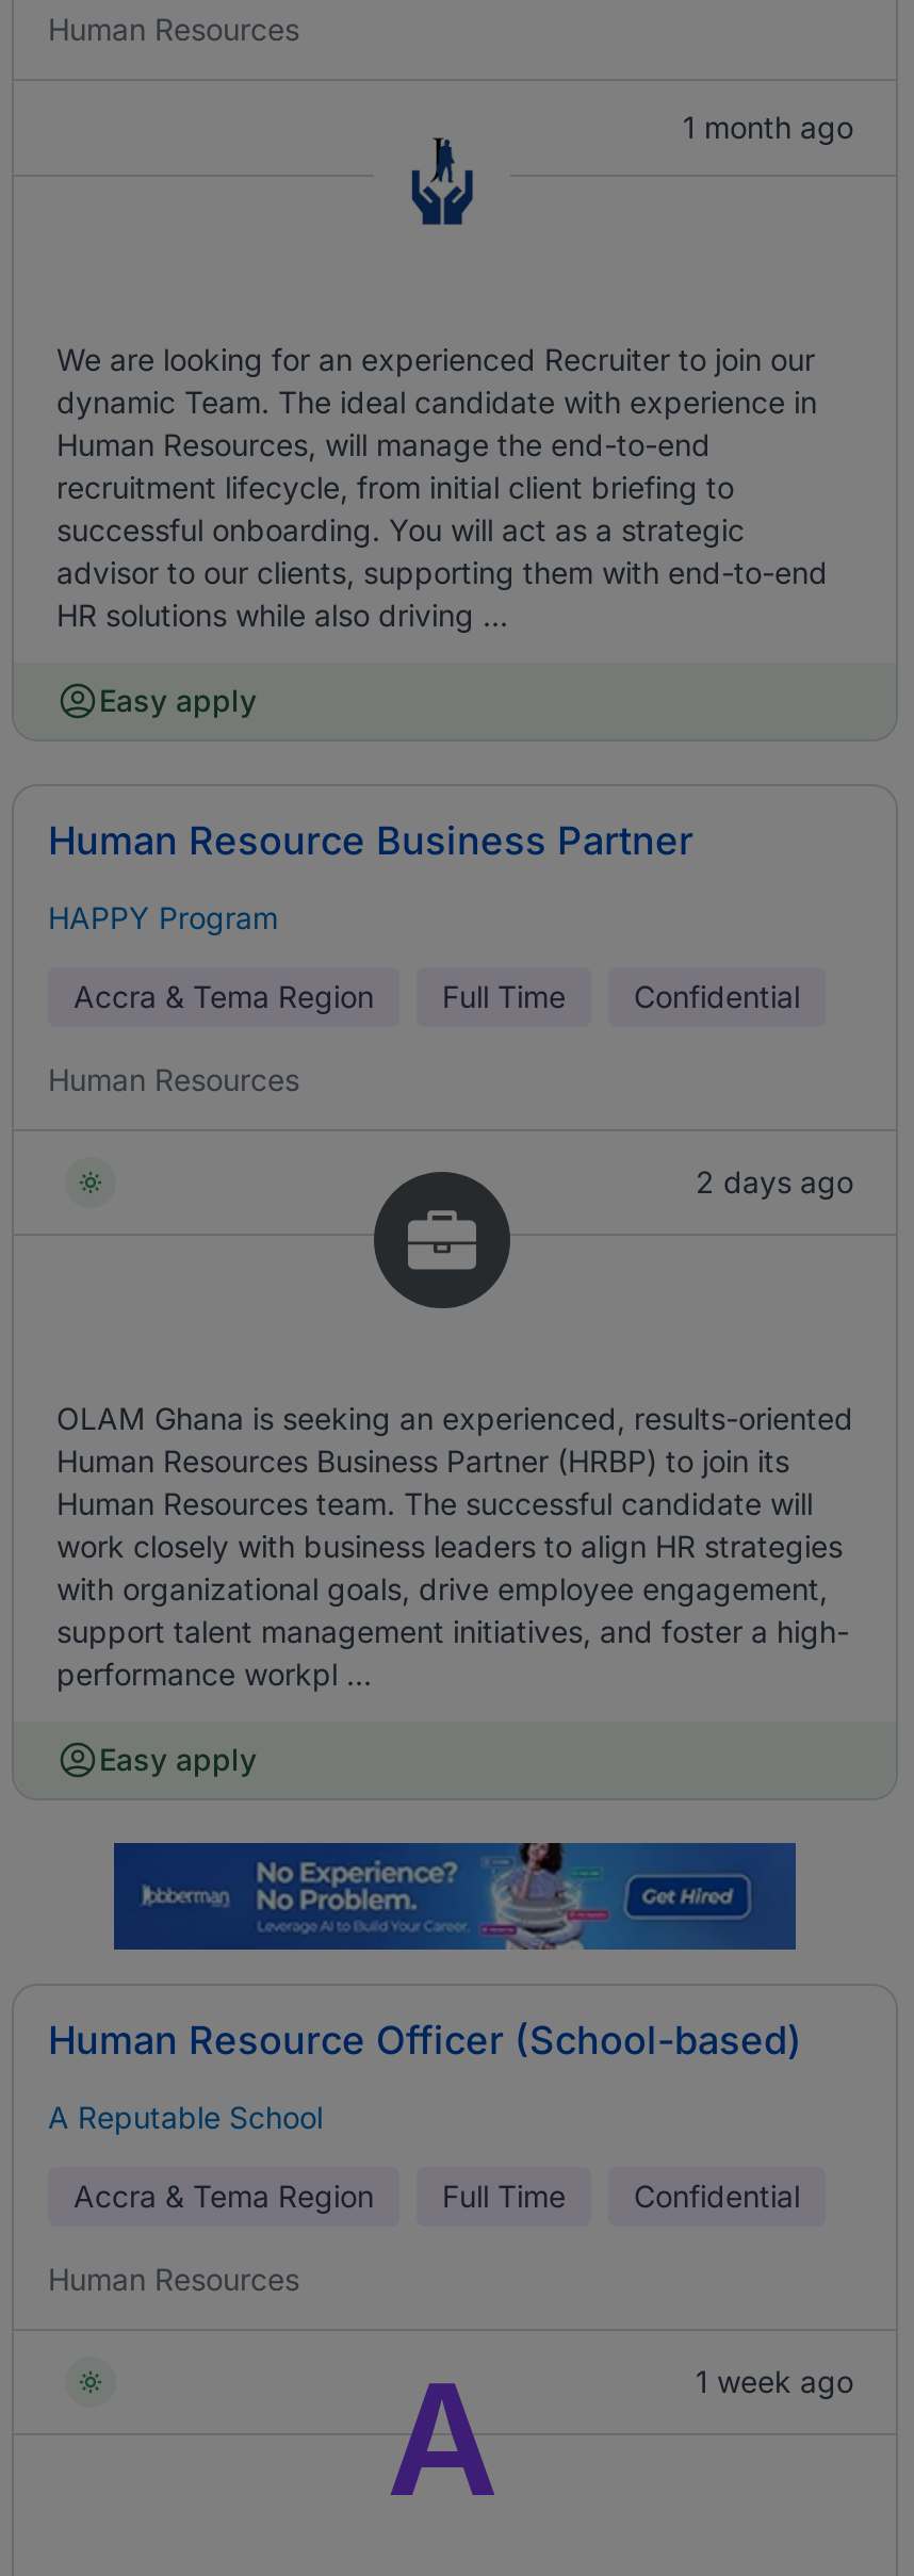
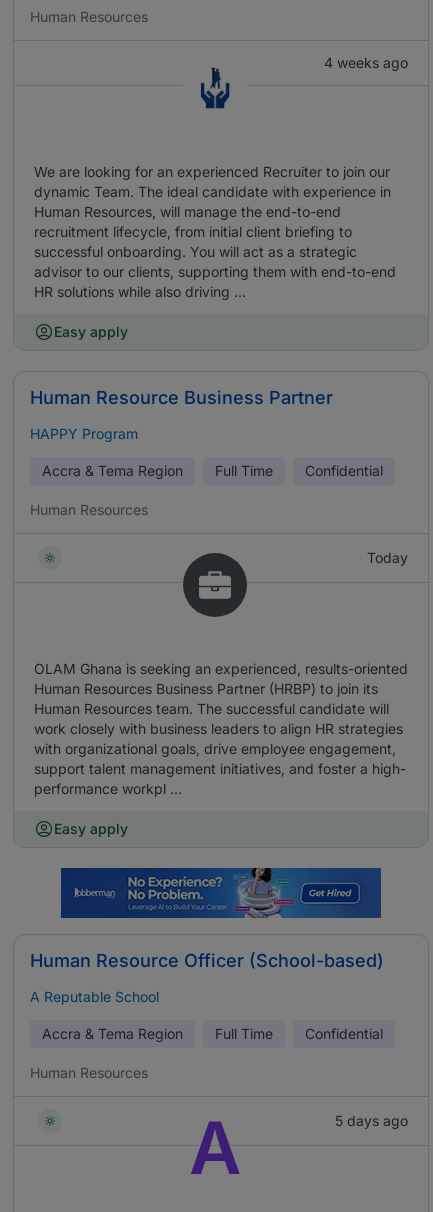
[683,109,853,145] 1 month ago -> [324,54,408,71] 4 weeks ago
[696,1163,853,1200] 2 days ago -> [367,549,408,566] Today
[696,2363,853,2399] 1 week ago -> [335,1112,408,1129] 5 days ago

